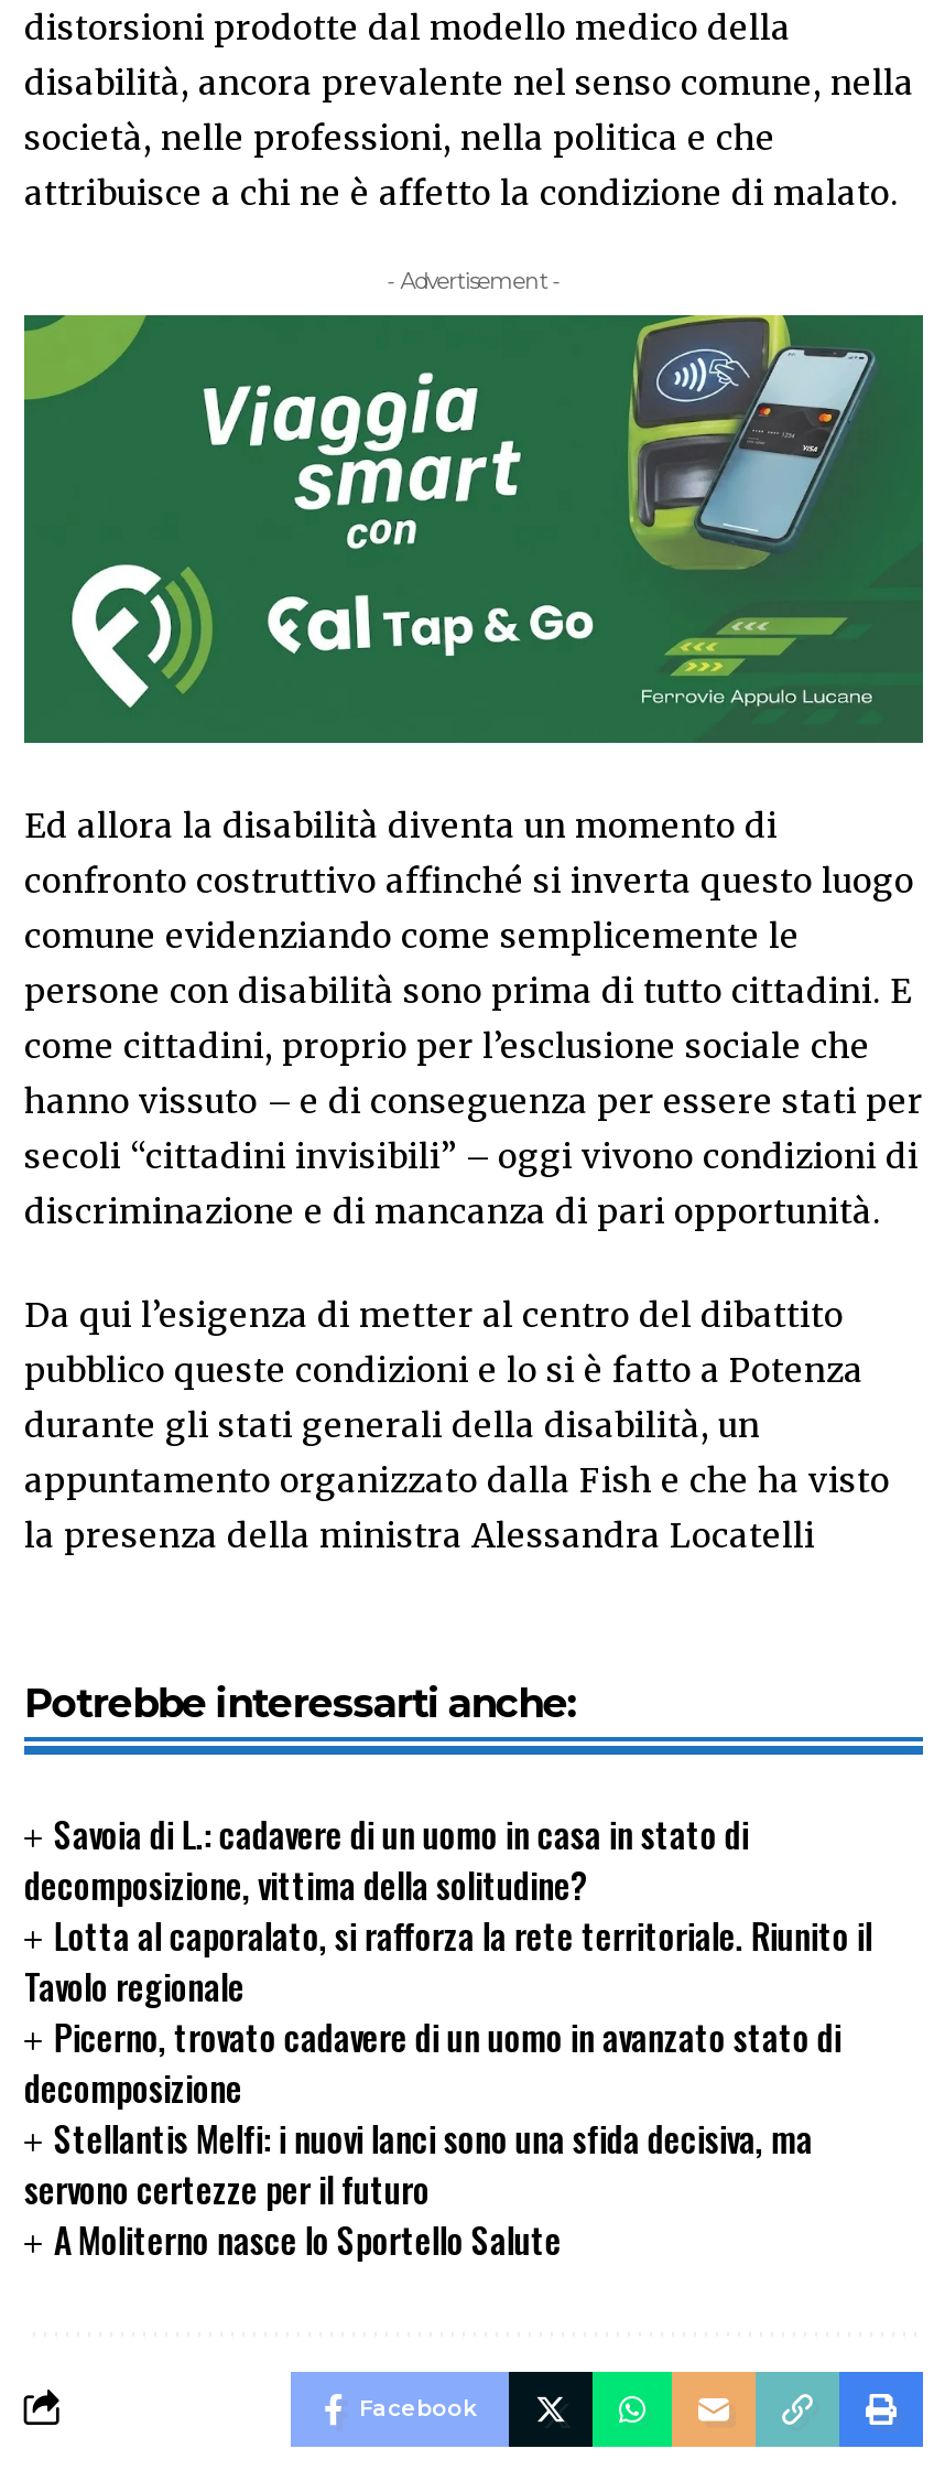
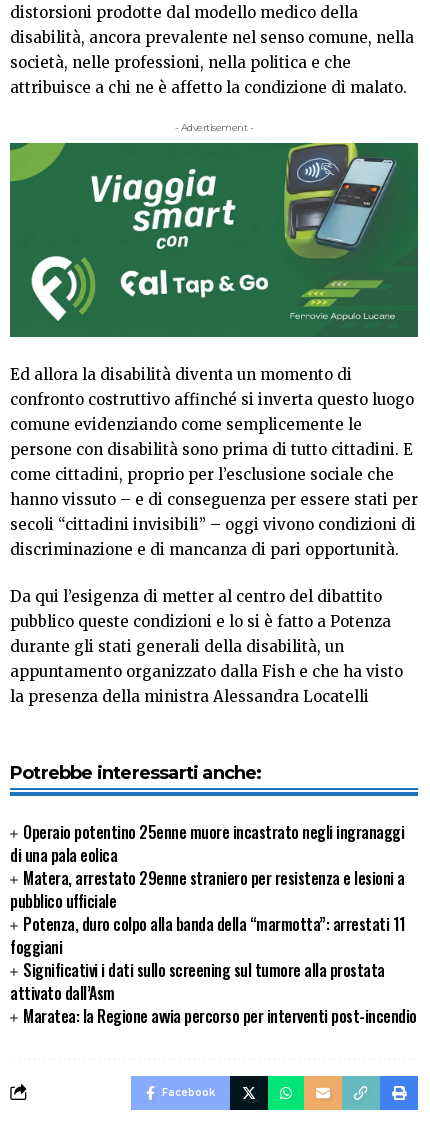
[24,1807,872,2265] Savoia di L.: cadavere di un uomo in casa in stato di | decomposizione, vittima della solitudine? | Lotta al caporalato, si rafforza la rete territoriale. Riunito il | Tavolo regionale | Picerno, trovato cadavere di un uomo in avanzato stato di | decomposizione | Stellantis Melfi: i nuovi lanci sono una sfida decisiva, ma | servono certezze per il futuro | A Moliterno nasce lo Sportello Salute -> [10,820,417,1028] Operaio potentino 25enne muore incastrato negli ingranaggi | di una pala eolica | Matera, arrestato 29enne straniero per resistenza e lesioni a | pubblico ufficiale | Potenza, duro colpo alla banda della “marmotta”: arrestati 11 | foggiani | Significativi i dati sullo screening sul tumore alla prostata | attivato dall’Asm | Maratea: la Regione avvia percorso per interventi post-incendio

